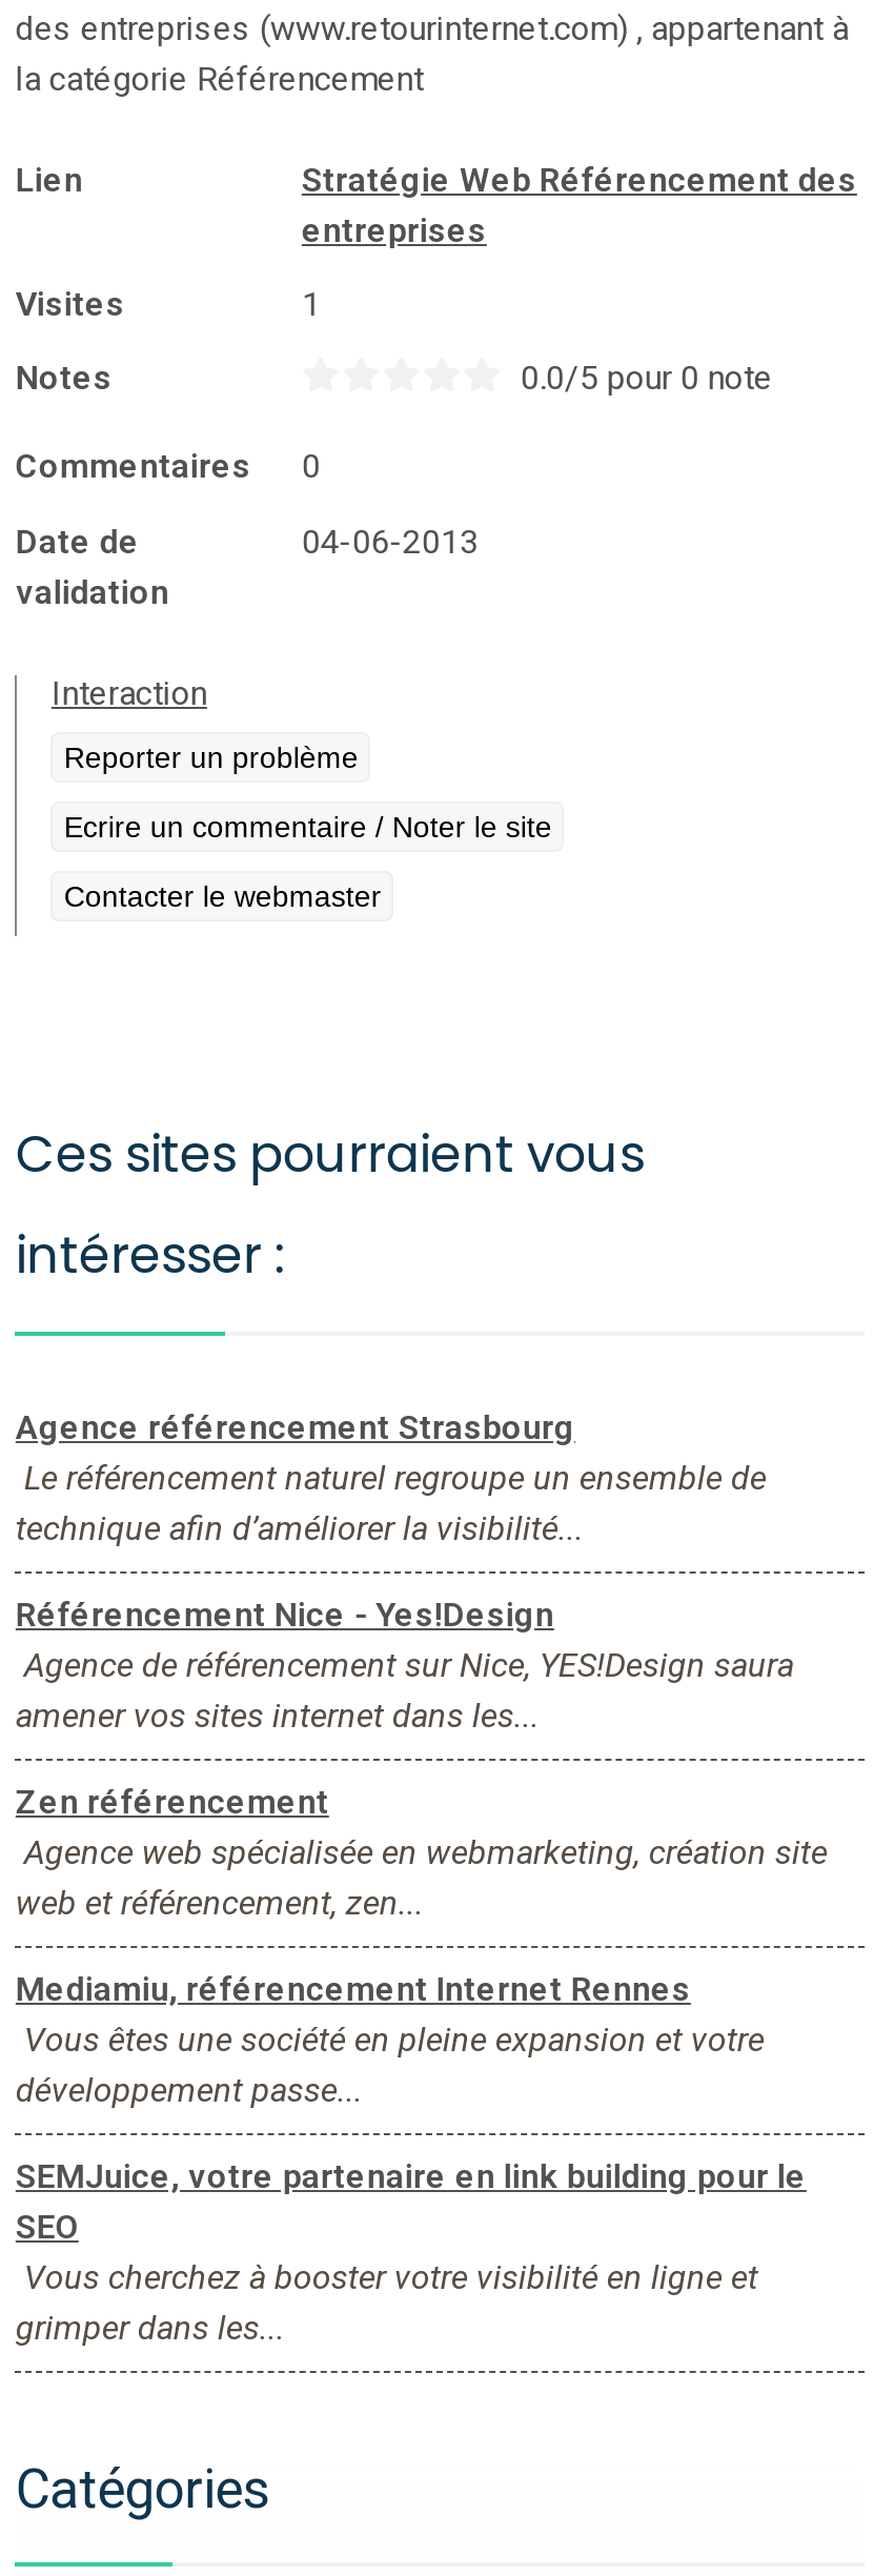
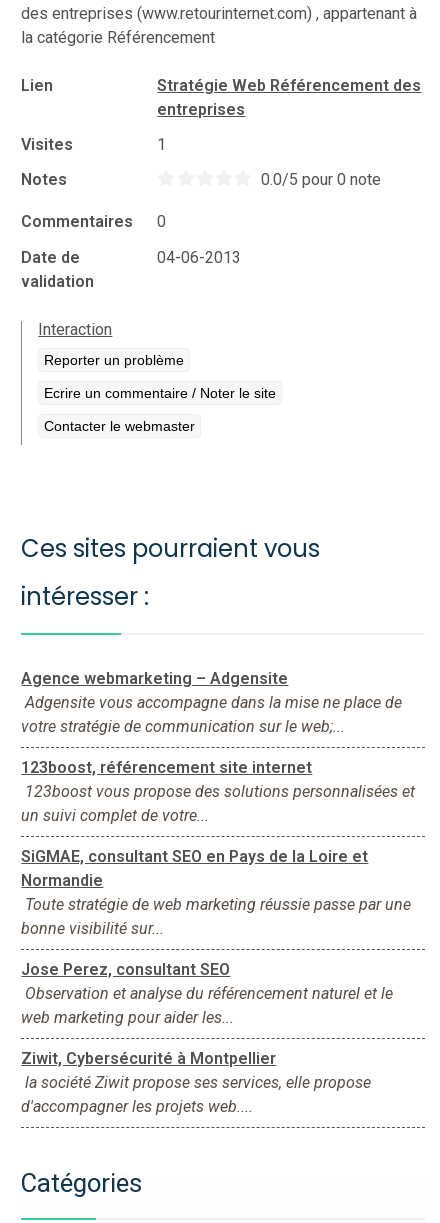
[16,1407,767,1548] Agence référencement Strasbourg | Le référencement naturel regroupe un ensemble de | technique afin d’améliorer la visibilité... -> [21,669,402,736] Agence webmarketing – Adgensite | Adgensite vous accompagne dans la mise ne place de | votre stratégie de communication sur le web;...
[16,1594,794,1735] Référencement Nice - Yes!Design | Agence de référencement sur Nice, YES!Design saura | amener vos sites internet dans les... -> [21,758,415,825] 123boost, référencement site internet | 123boost vous propose des solutions personnalisées et | un suivi complet de votre...
[16,1781,828,1922] Zen référencement | Agence web spécialisée en webmarketing, création site | web et référencement, zen... -> [21,847,411,938] SiGMAE, consultant SEO en Pays de la Loire et | Normandie | Toute stratégie de web marketing réussie passe par une | bonne visibilité sur...
[16,1969,764,2110] Mediamiu, référencement Internet Rennes | Vous êtes une société en pleine expansion et votre | développement passe... -> [21,960,393,1027] Jose Perez, consultant SEO | Observation et analyse du référencement naturel et le | web marketing pour aider les...
[16,2156,807,2347] SEMJuice, votre partenaire en link building pour le | SEO | Vous cherchez à booster votre visibilité en ligne et | grimper dans les... -> [21,1049,371,1116] Ziwit, Cybersécurité à Montpellier | la société Ziwit propose ses services, elle propose | d'accompagner les projets web....

